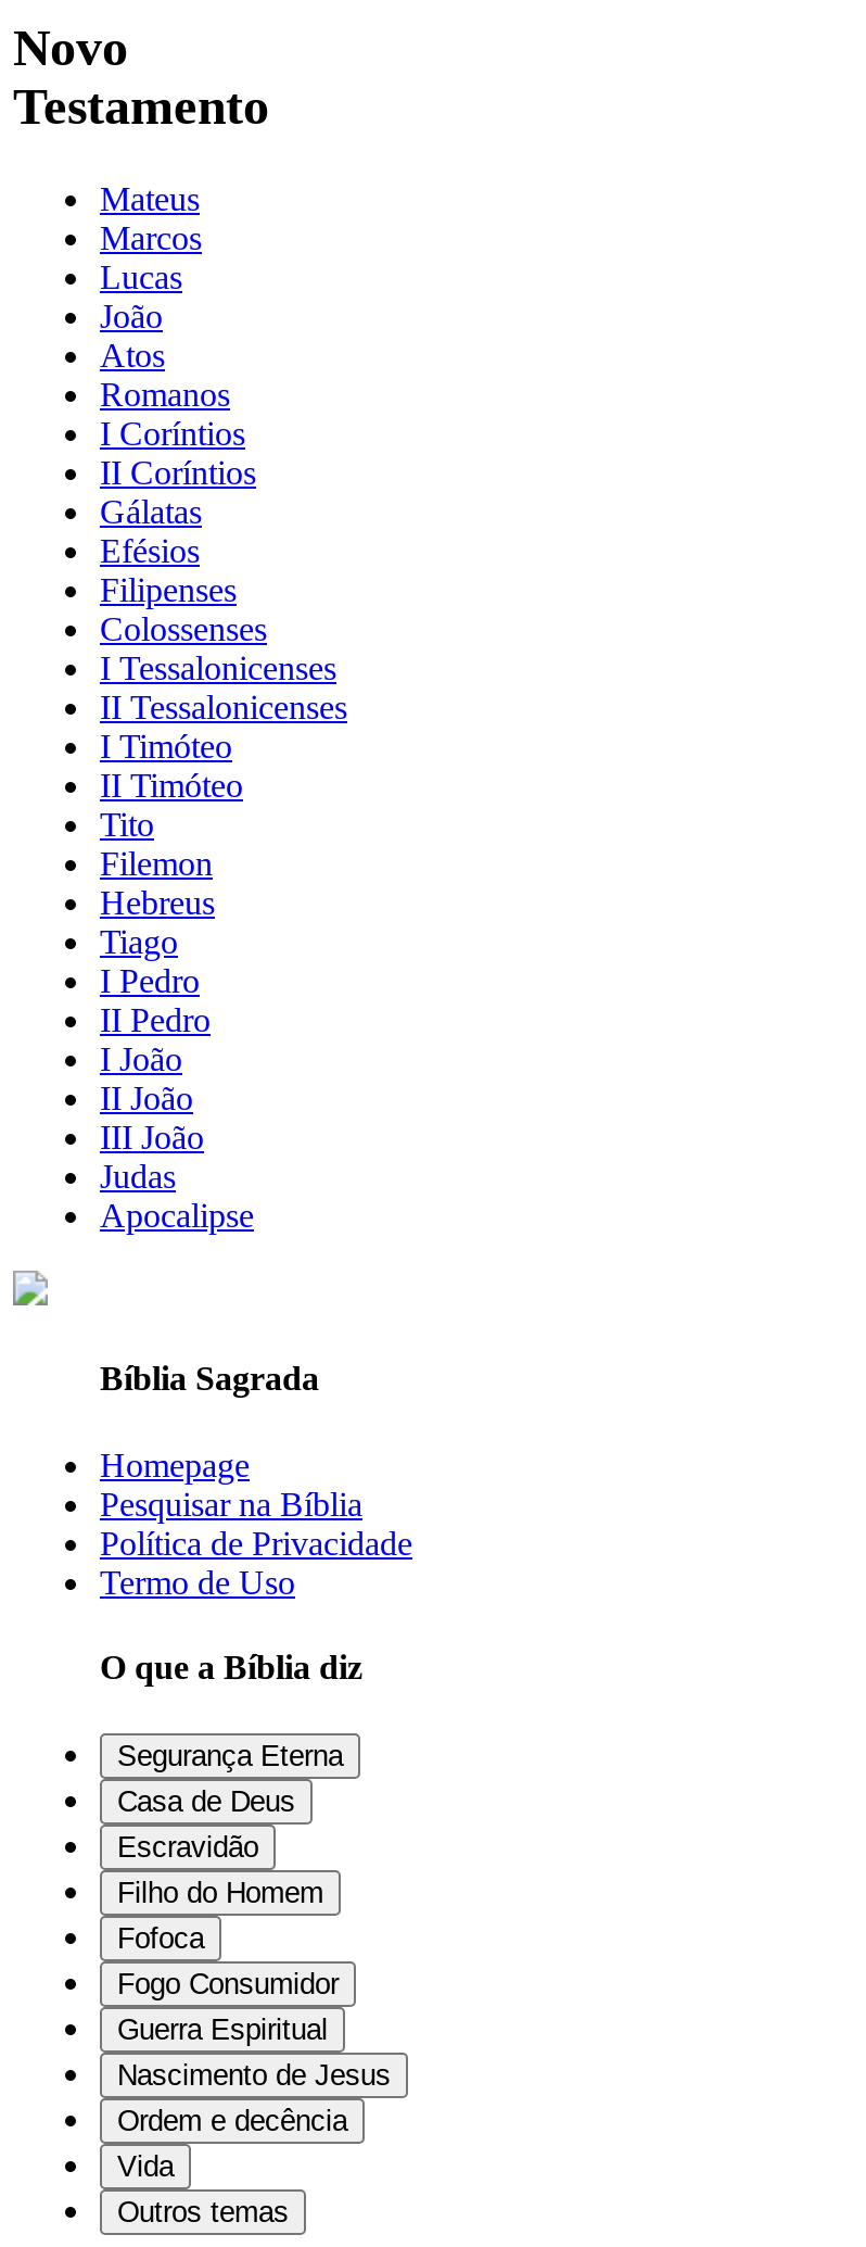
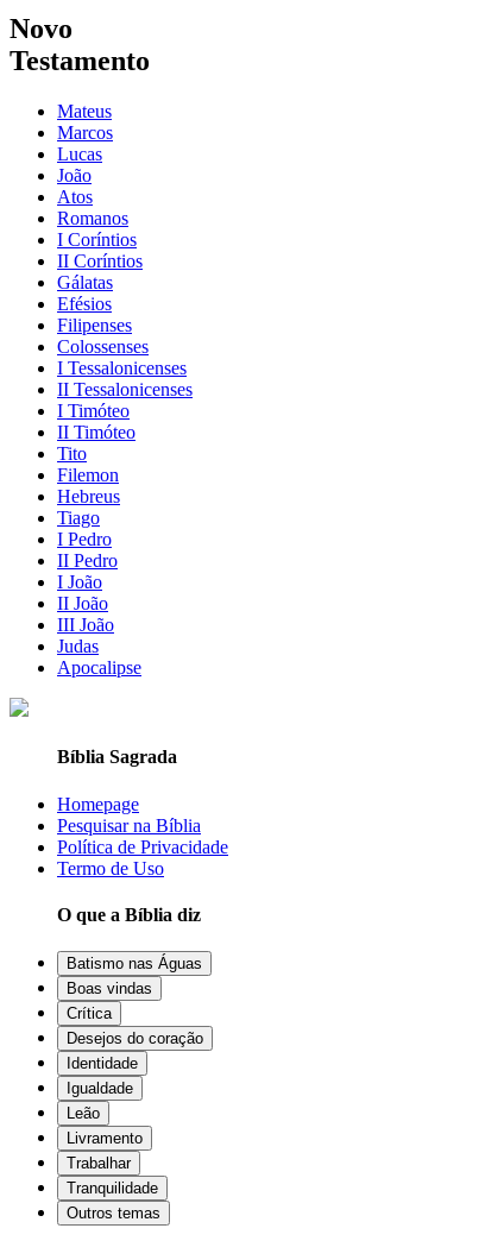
[117,1740,391,2184] Segurança Eterna | Casa de Deus | Escravidão | Filho do Homem | Fofoca | Fogo Consumidor | Guerra Espiritual | Nascimento de Jesus | Ordem e decência | Vida -> [67,955,203,1197] Batismo nas Águas | Boas vindas | Crítica | Desejos do coração | Identidade | Igualdade | Leão | Livramento | Trabalhar | Tranquilidade

